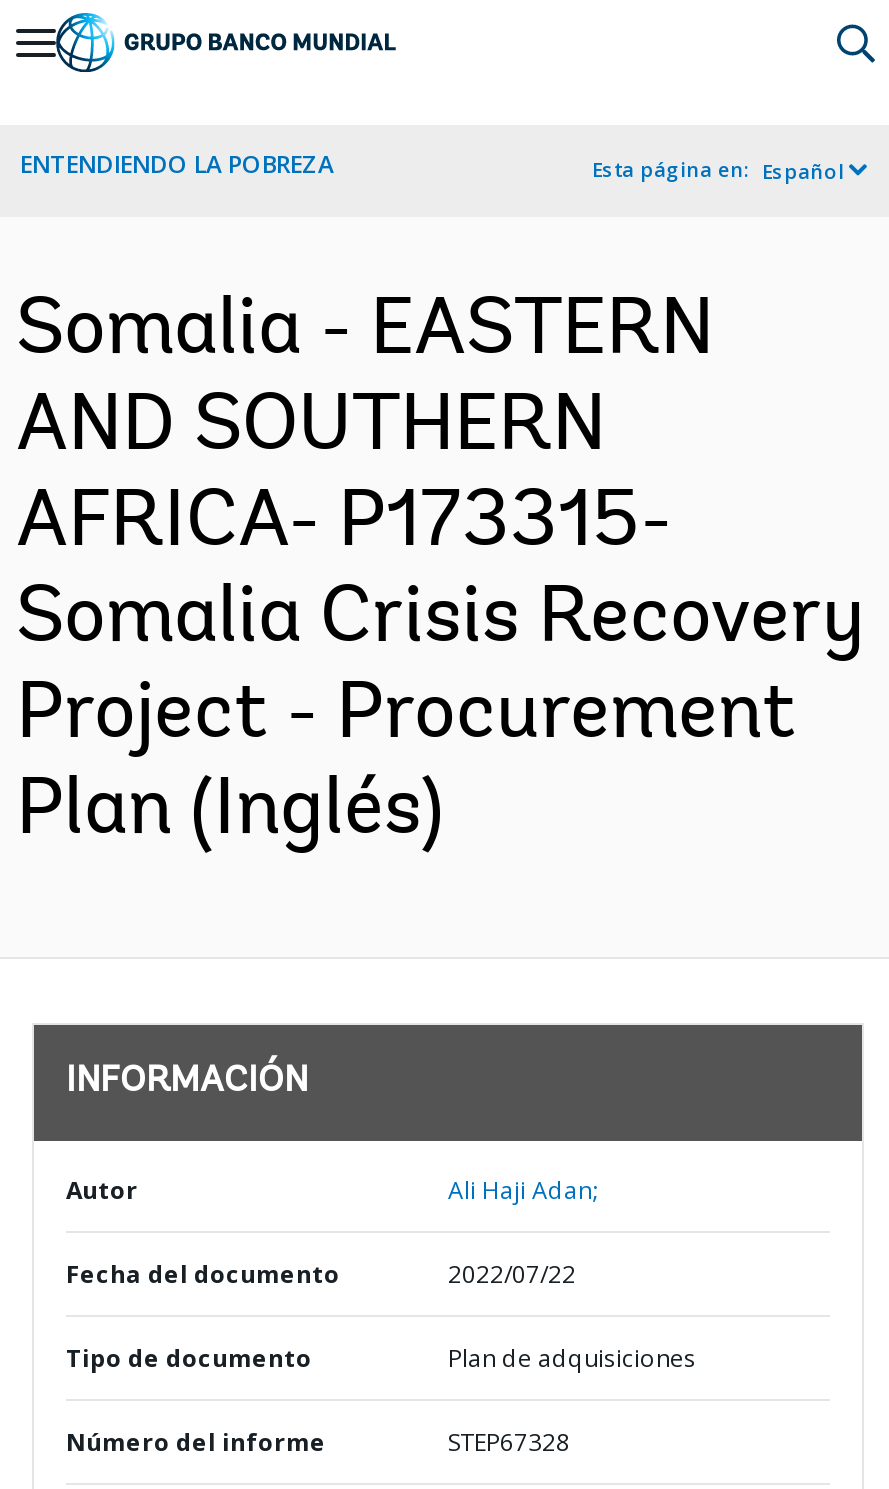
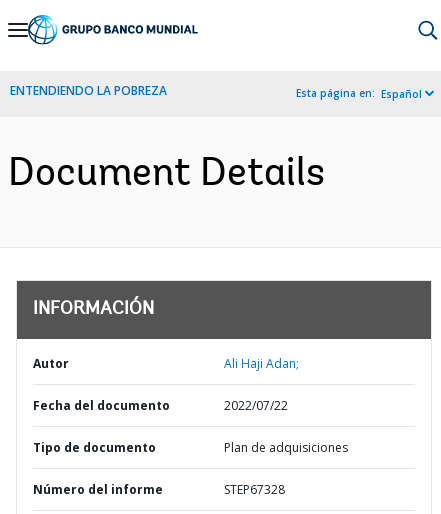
[16,293,864,853] Somalia - EASTERN | AND SOUTHERN | AFRICA- P173315- | Somalia Crisis Recovery | Project - Procurement | Plan (Inglés) -> [8,155,325,195] Document Details

